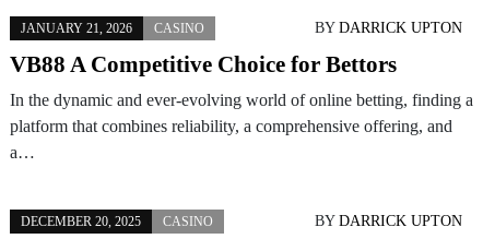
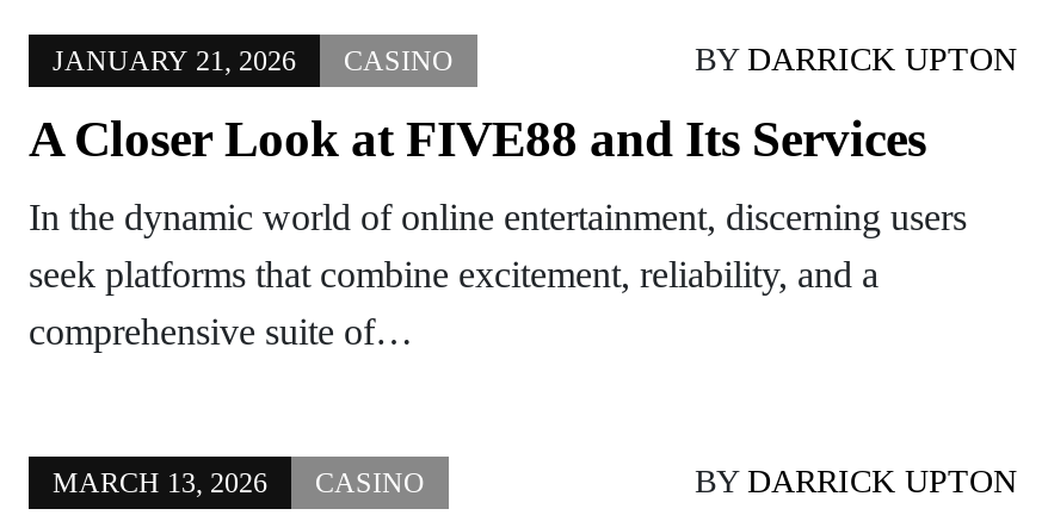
[10,51,397,77] VB88 A Competitive Choice for Bettors -> [29,110,926,167] A Closer Look at FIVE88 and Its Services
[10,90,473,161] In the dynamic and ever-evolving world of online betting, finding a | platform that combines reliability, a comprehensive offering, and | a… -> [29,196,967,350] In the dynamic world of online entertainment, discerning users | seek platforms that combine excitement, reliability, and a | comprehensive suite of…
[21,213,213,229] DECEMBER 20, 2025 CASINO -> [53,465,425,498] MARCH 13, 2026 CASINO

